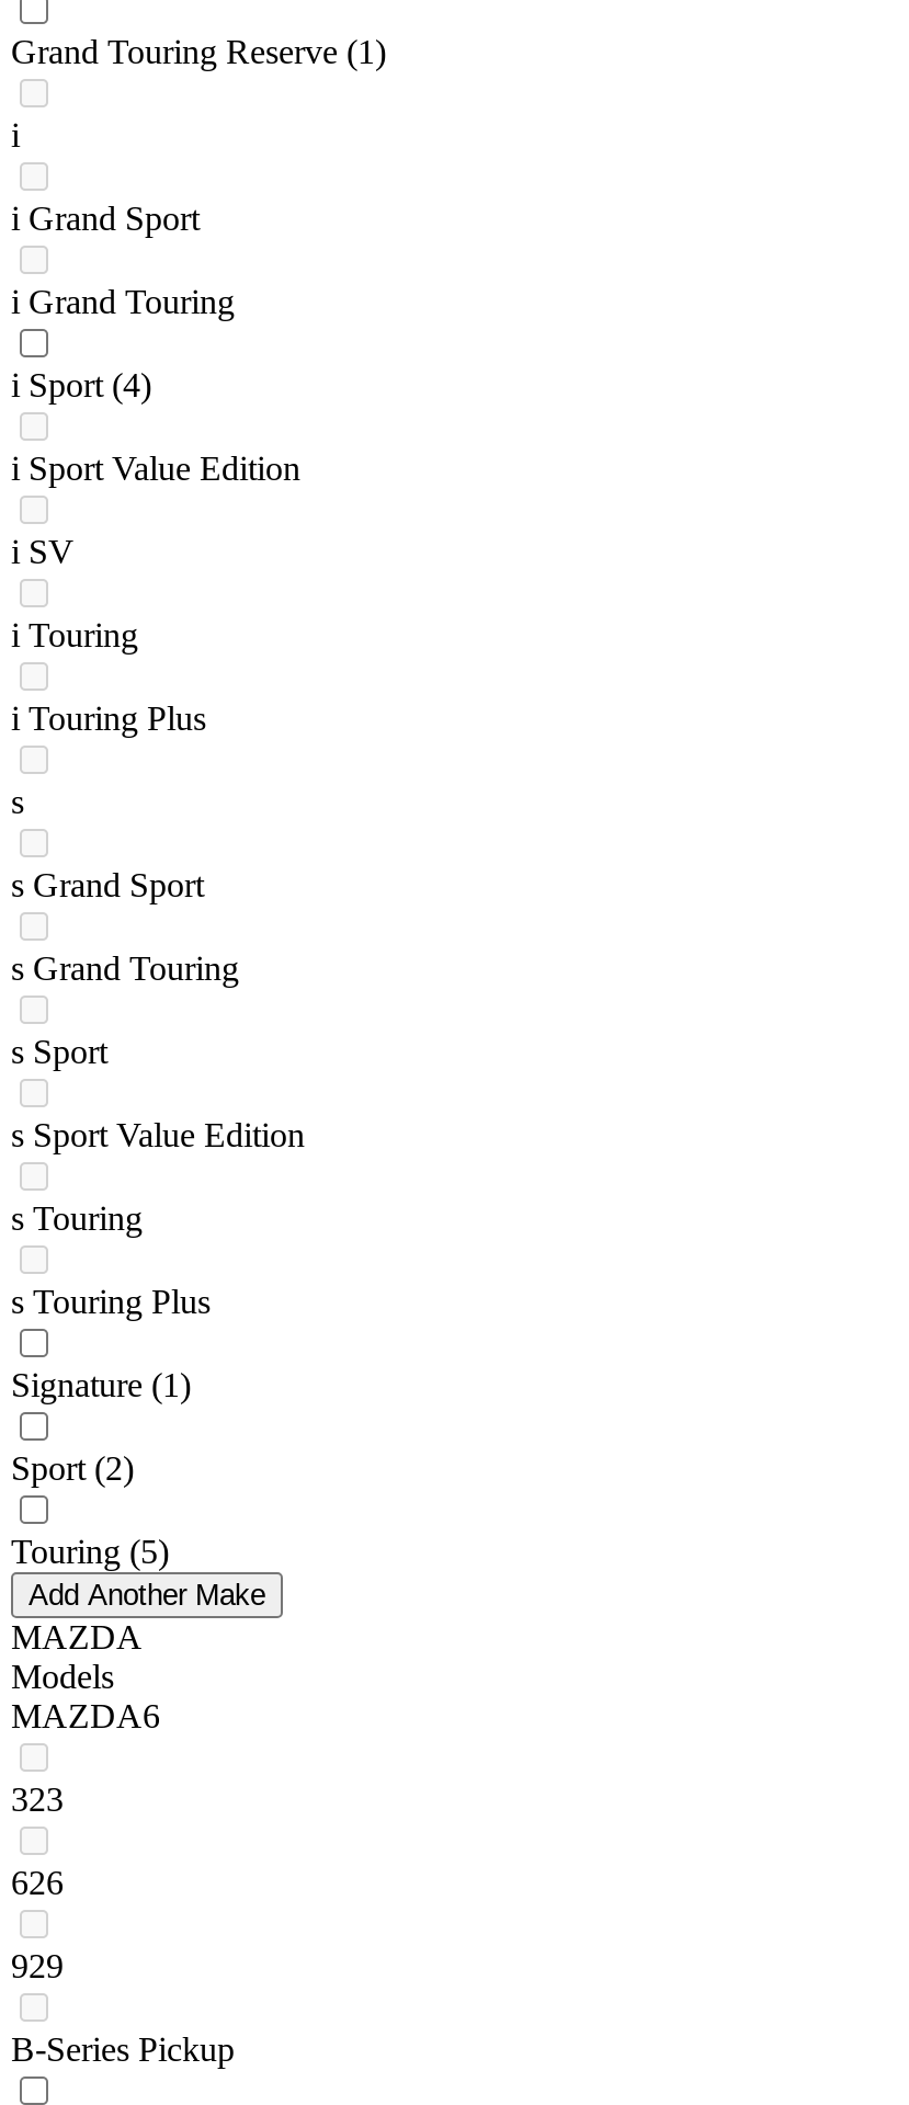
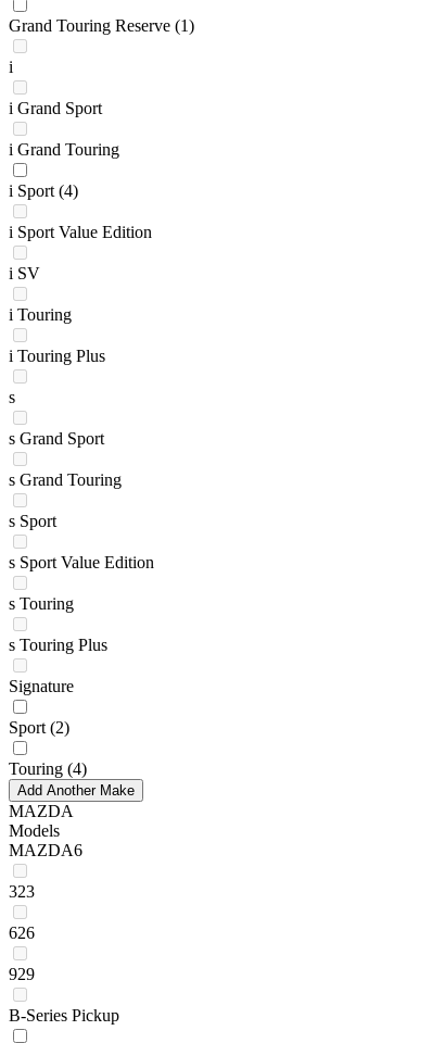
[11,1367,191,1404] Signature (1) -> [9,677,74,696] Signature
[11,1534,169,1571] Touring (5) -> [9,760,87,778] Touring (4)

